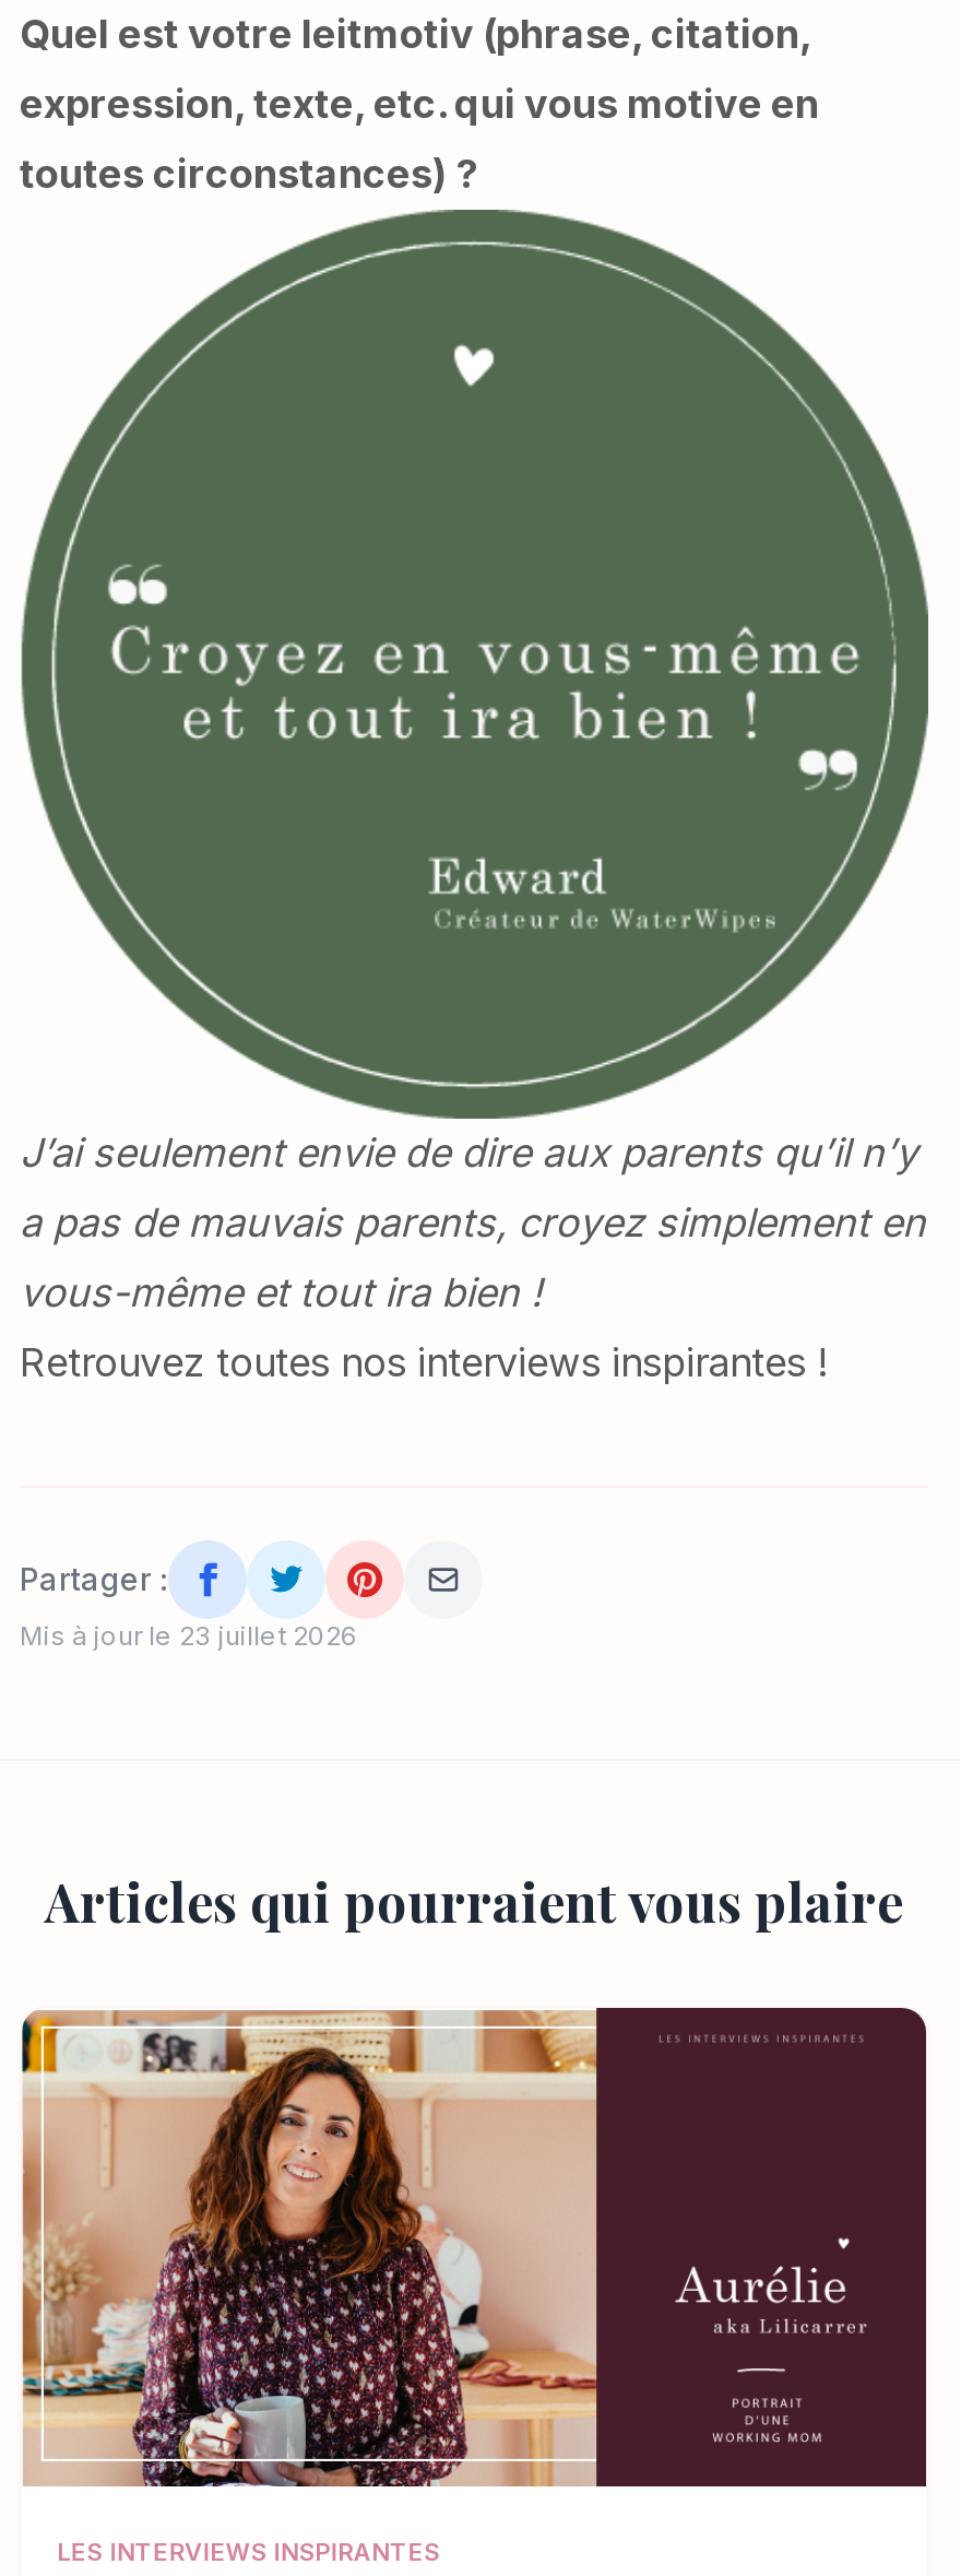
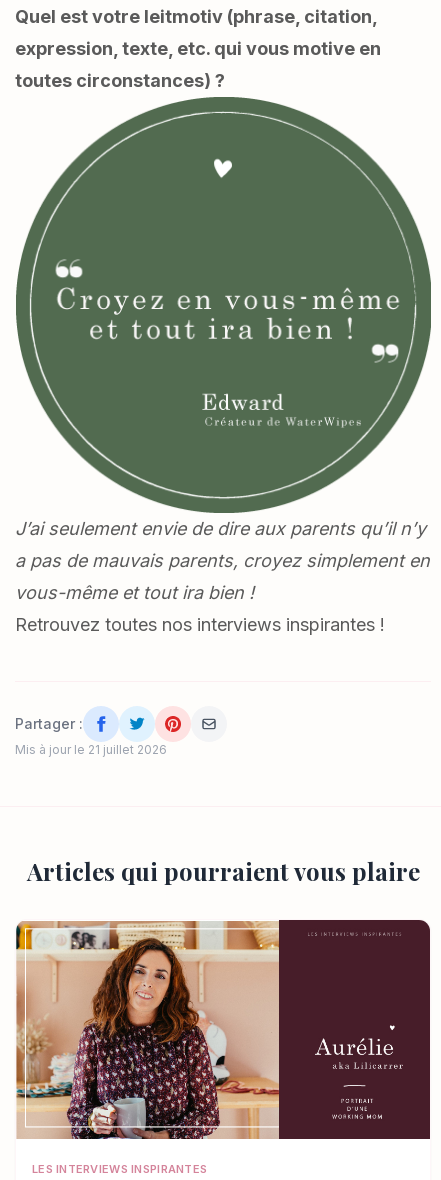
[20,1619,358,1652] Mis à jour le 23 juillet 2026 -> [15,742,167,757] Mis à jour le 21 juillet 2026

